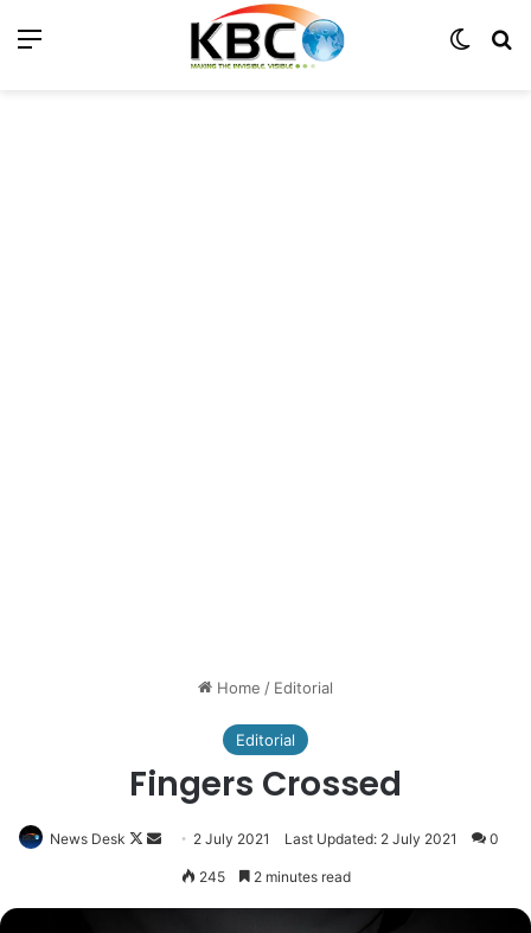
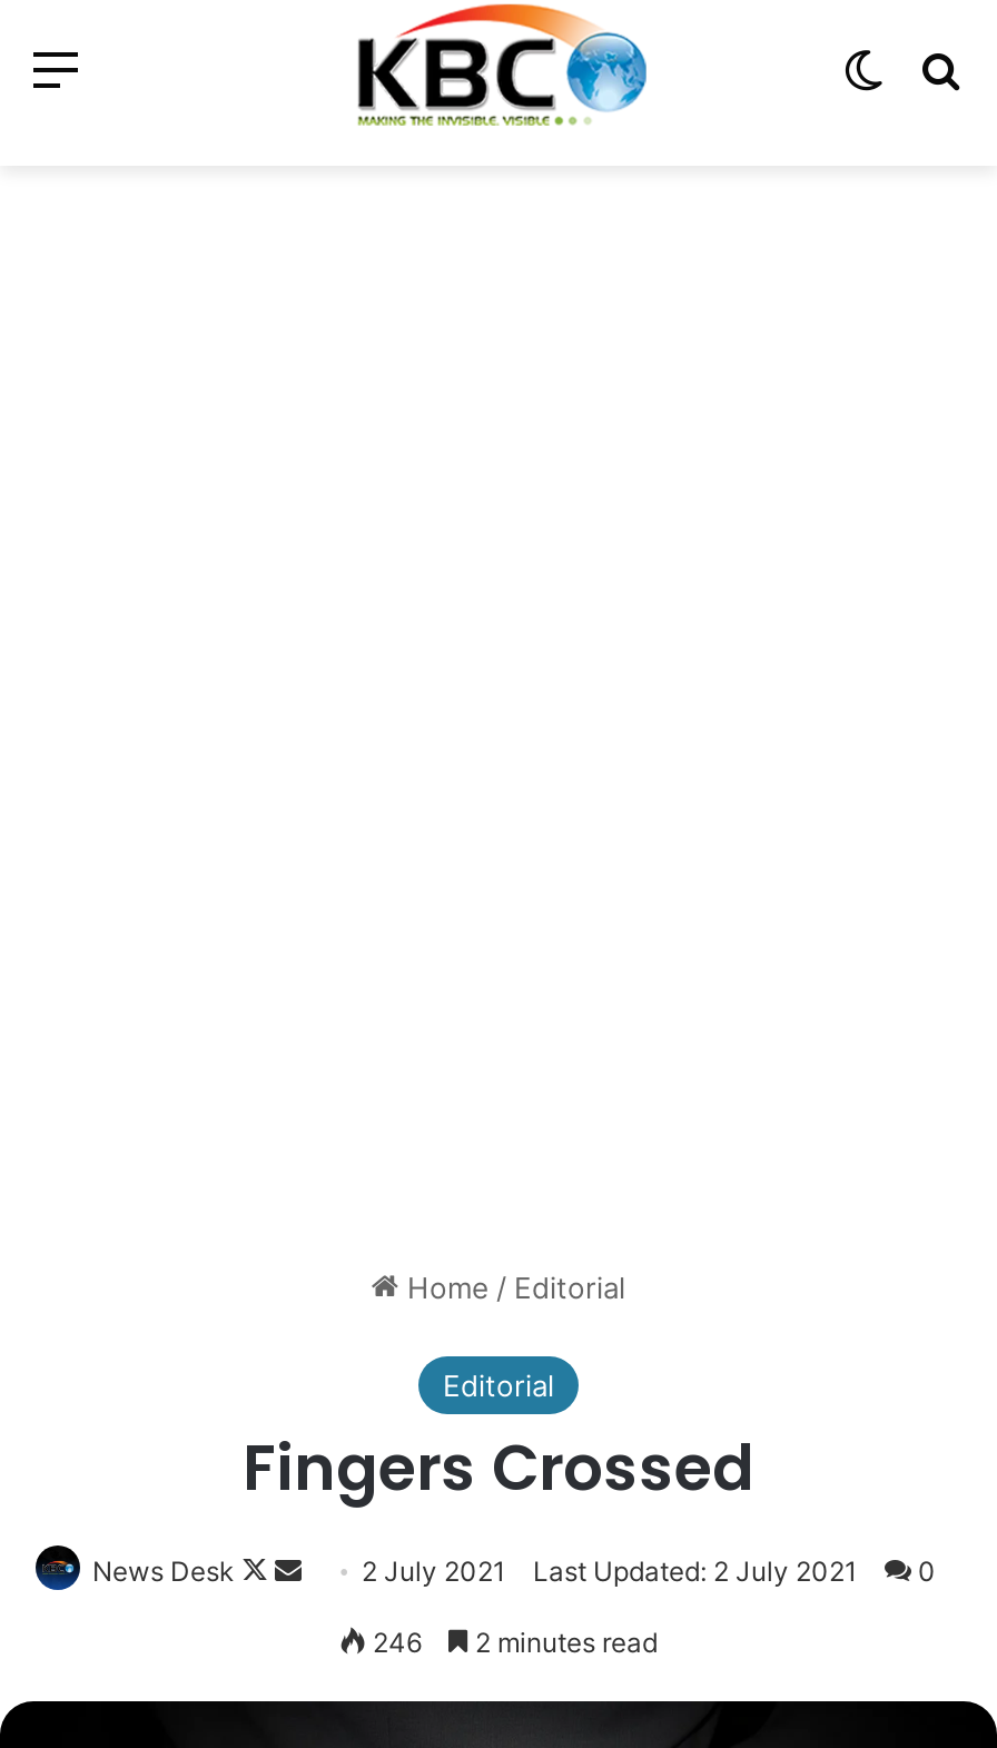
[195,868,350,886] 245 2 minutes read -> [366,1626,658,1659] 246 2 minutes read

